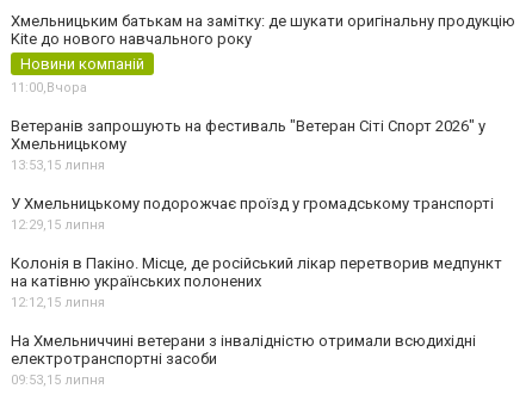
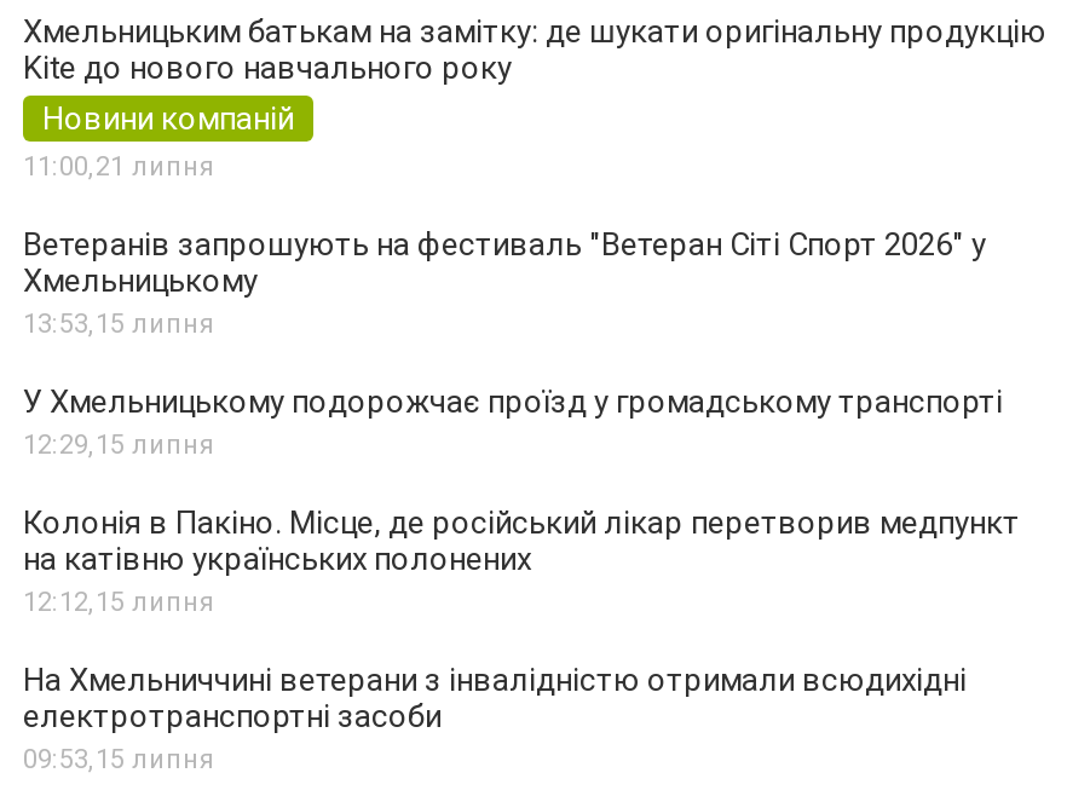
[11,80,87,95] 11:00,Вчора -> [23,151,214,183] 11:00,21 липня

